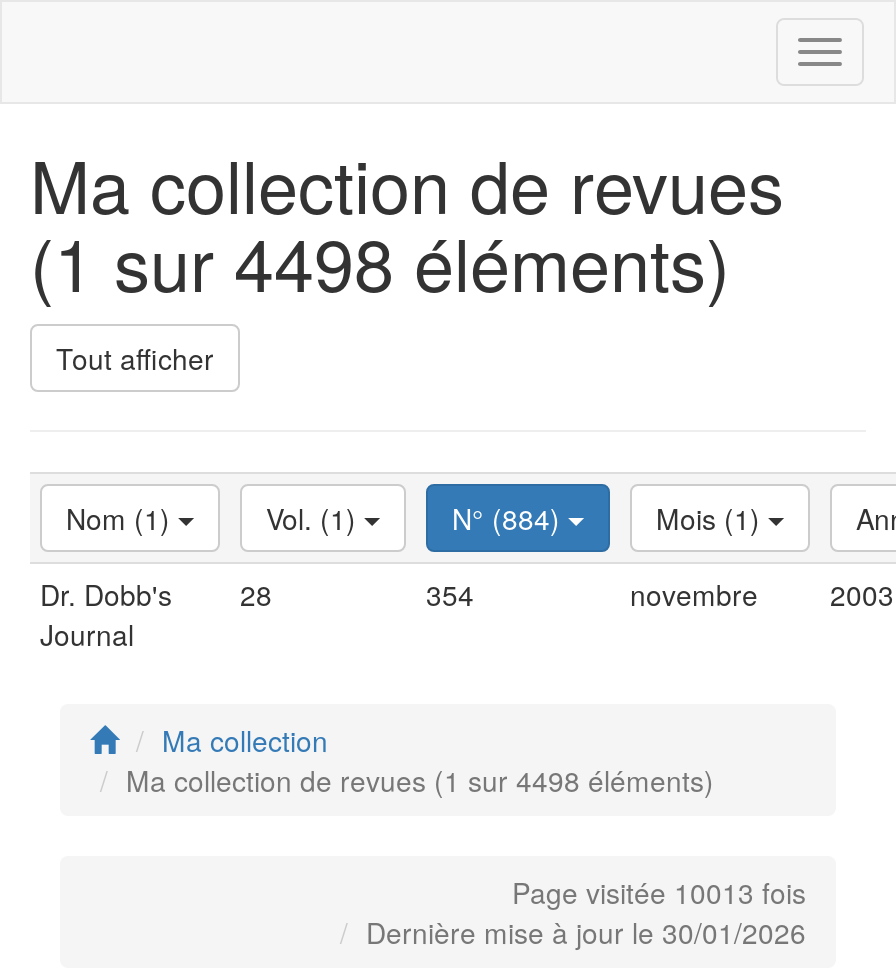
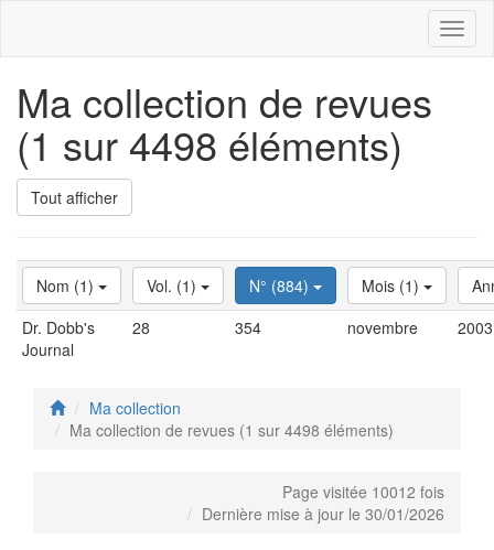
[512,872,806,912] Page visitée 10013 fois -> [282,480,444,502] Page visitée 10012 fois

